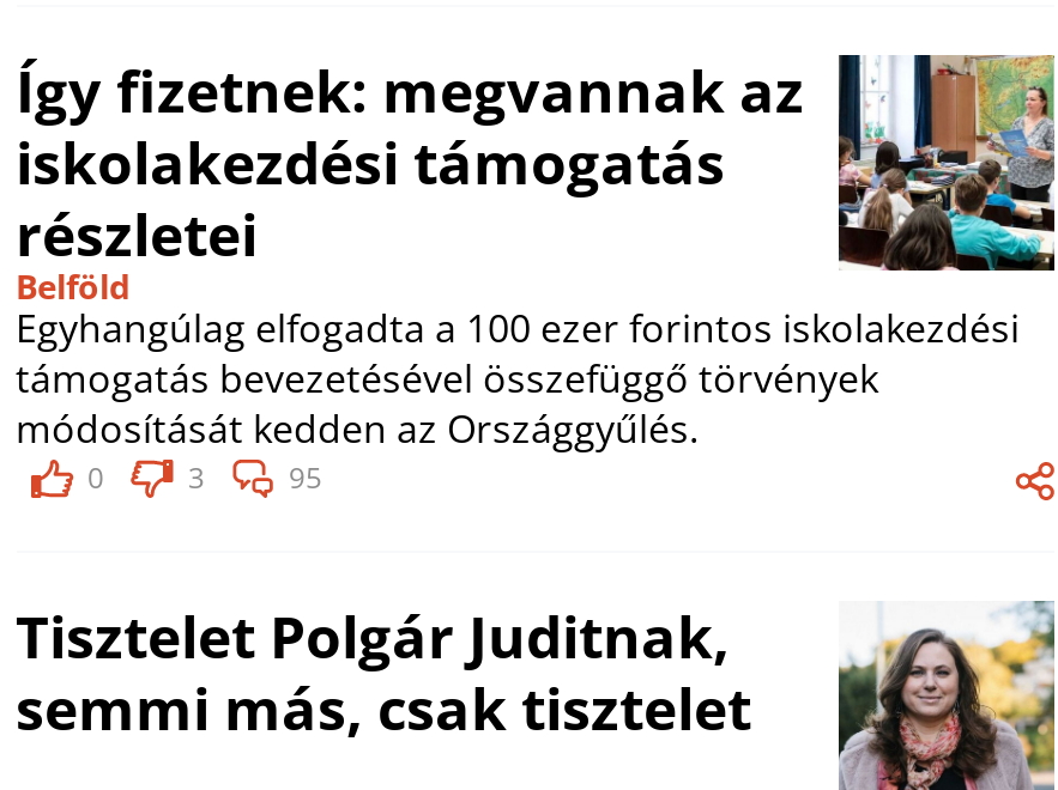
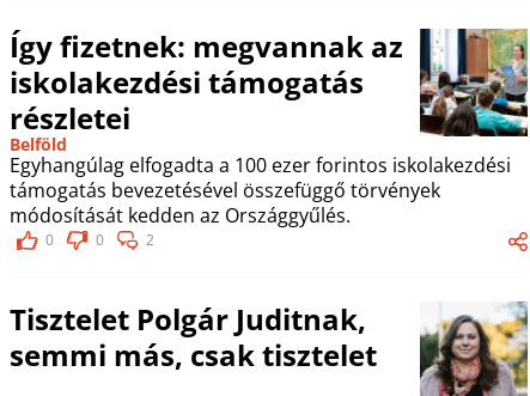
[188,457,205,497] 3 -> [95,229,103,250] 0
[289,457,322,497] 95 -> [145,229,154,250] 2

